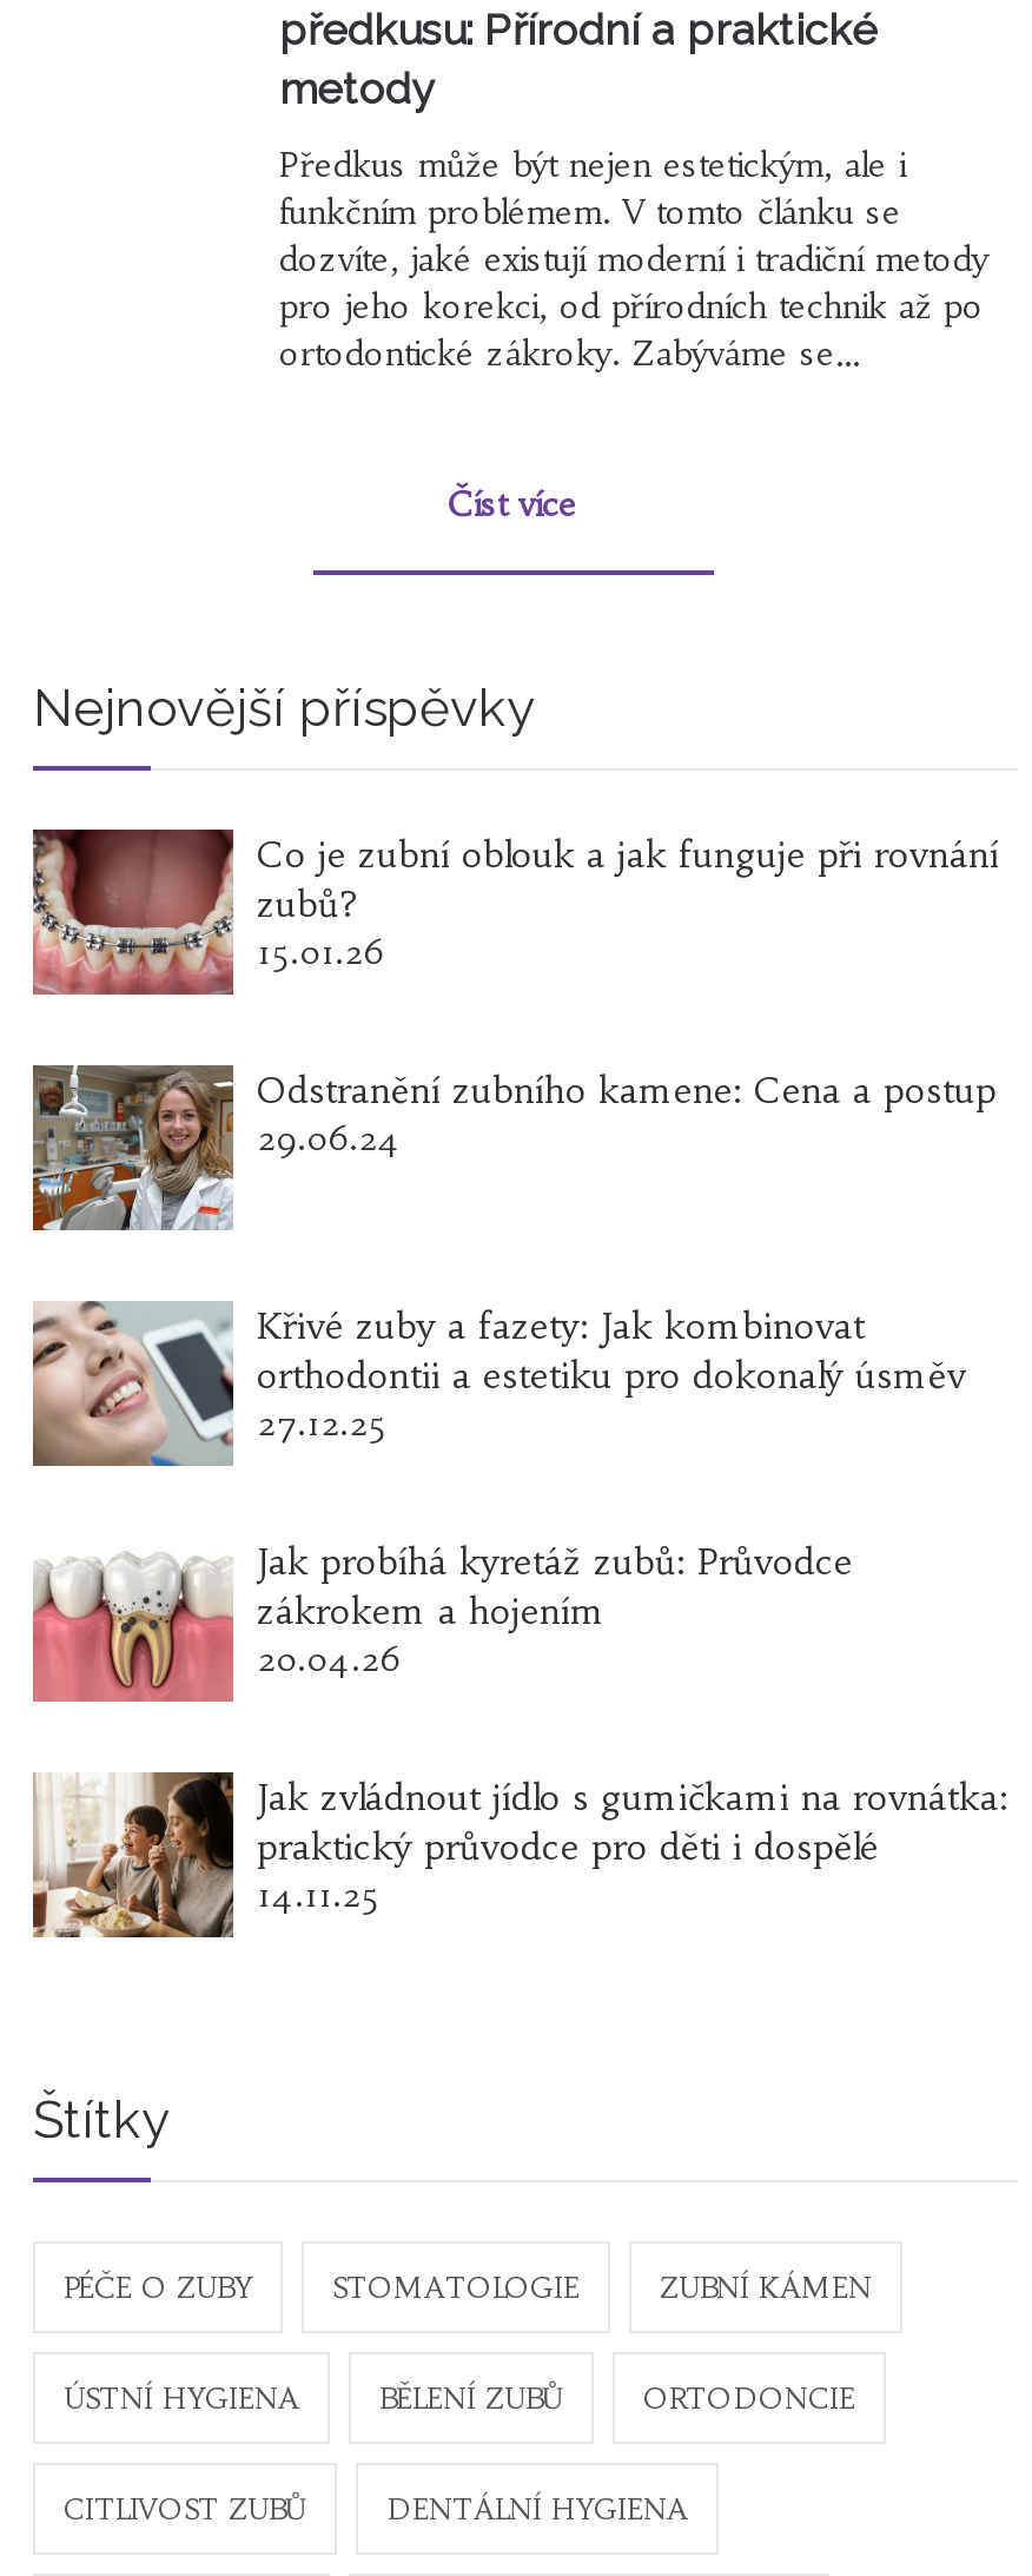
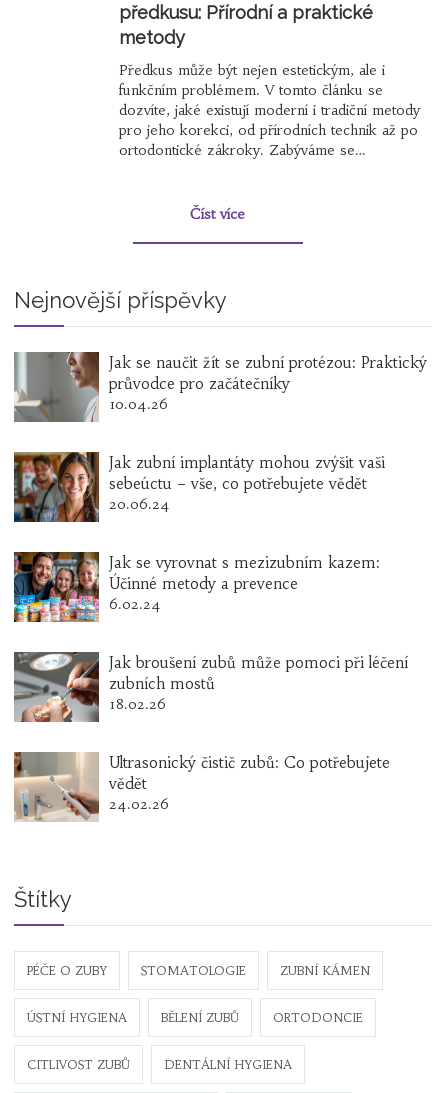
[31,827,999,997] [image] | Co je zubní oblouk a jak funguje při rovnání | zubů? | 15.01.26 -> [14,351,427,422] [image] | Jak se naučit žít se zubní protézou: Praktický | průvodce pro začátečníky | 10.04.26
[31,1065,997,1233] [image] | Odstranění zubního kamene: Cena a postup | 29.06.24 -> [13,451,385,523] [image] | Jak zubní implantáty mohou zvýšit vaši | sebeúctu – vše, co potřebujete vědět | 20.06.24
[31,1299,966,1468] [image] | Křivé zuby a fazety: Jak kombinovat | orthodontii a estetiku pro dokonalý úsměv | 27.12.25 -> [13,551,380,623] [image] | Jak se vyrovnat s mezizubním kazem: | Účinné metody a prevence | 6.02.24
[31,1537,853,1704] [image] | Jak probíhá kyretáž zubů: Průvodce | zákrokem a hojením | 20.04.26 -> [13,651,408,723] [image] | Jak broušení zubů může pomoci při léčení | zubních mostů | 18.02.26
[33,1770,1008,1940] [image] | Jak zvládnout jídlo s gumičkami na rovnátka: | praktický průvodce pro děti i dospělé | 14.11.25 -> [14,751,390,822] [image] | Ultrasonický čistič zubů: Co potřebujete | vědět | 24.02.26

